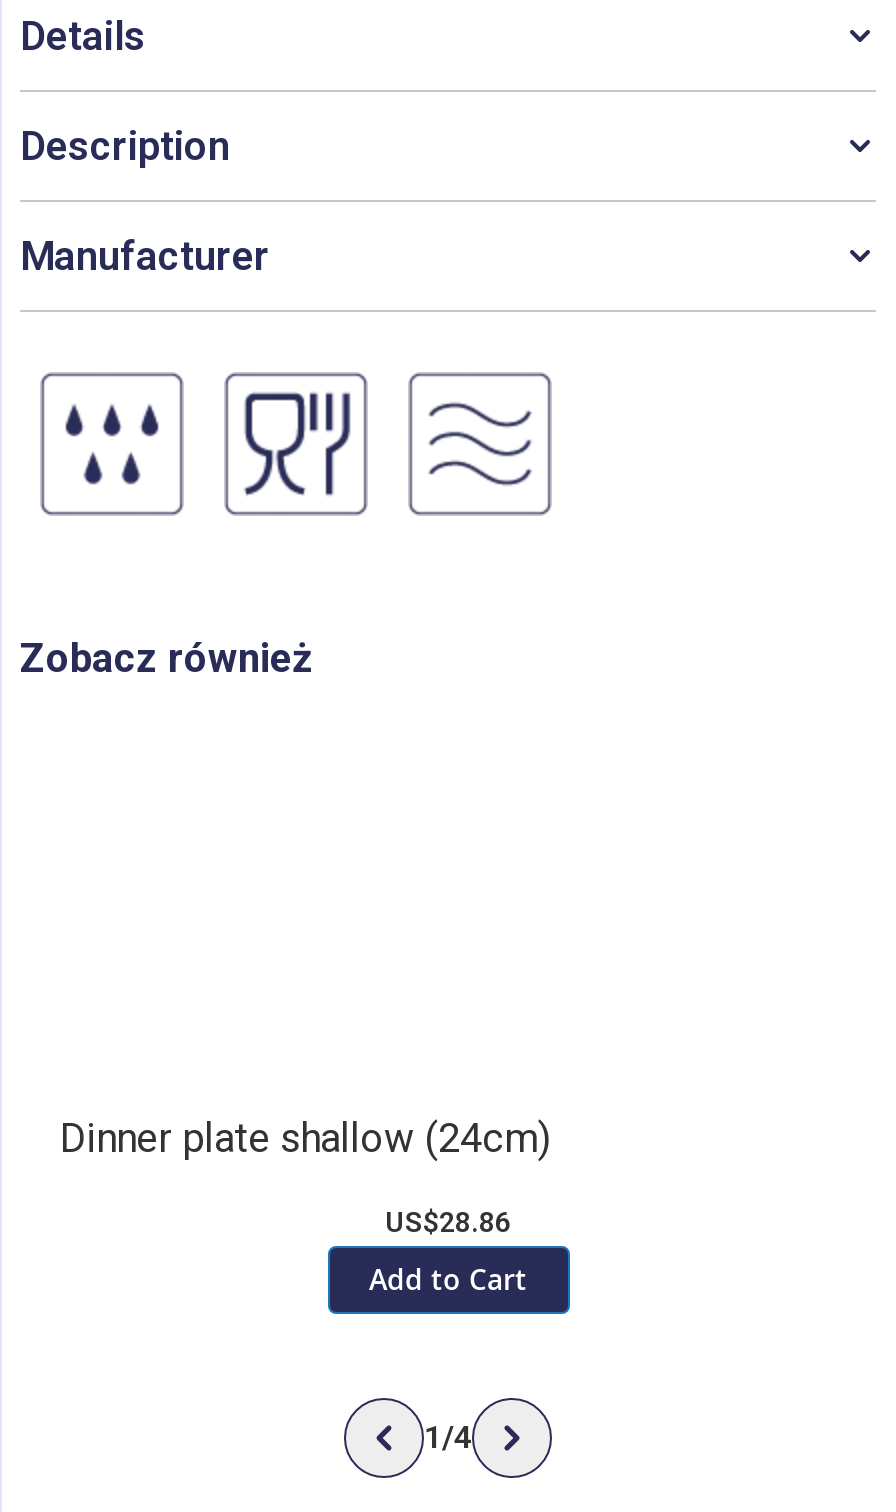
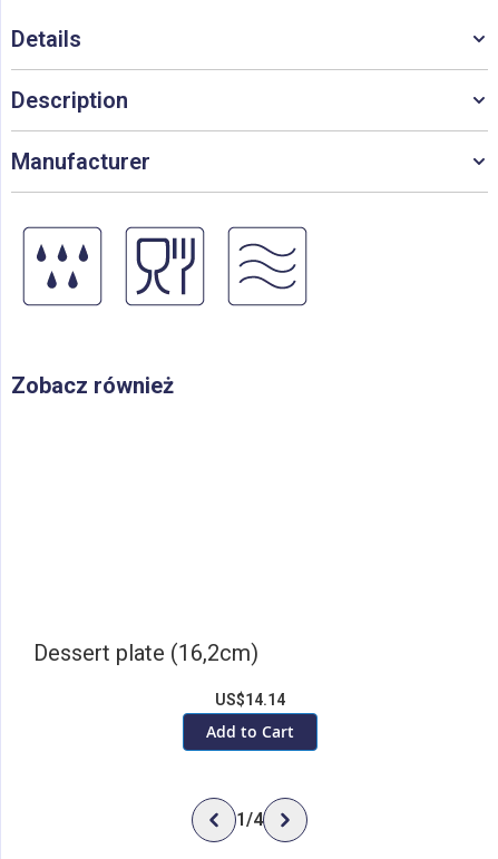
[60,1114,552,1162] Dinner plate shallow (24cm) -> [33,640,258,666] Dessert plate (16,2cm)
[385,1206,511,1238] US$28.86 -> [214,691,285,709] US$14.14

